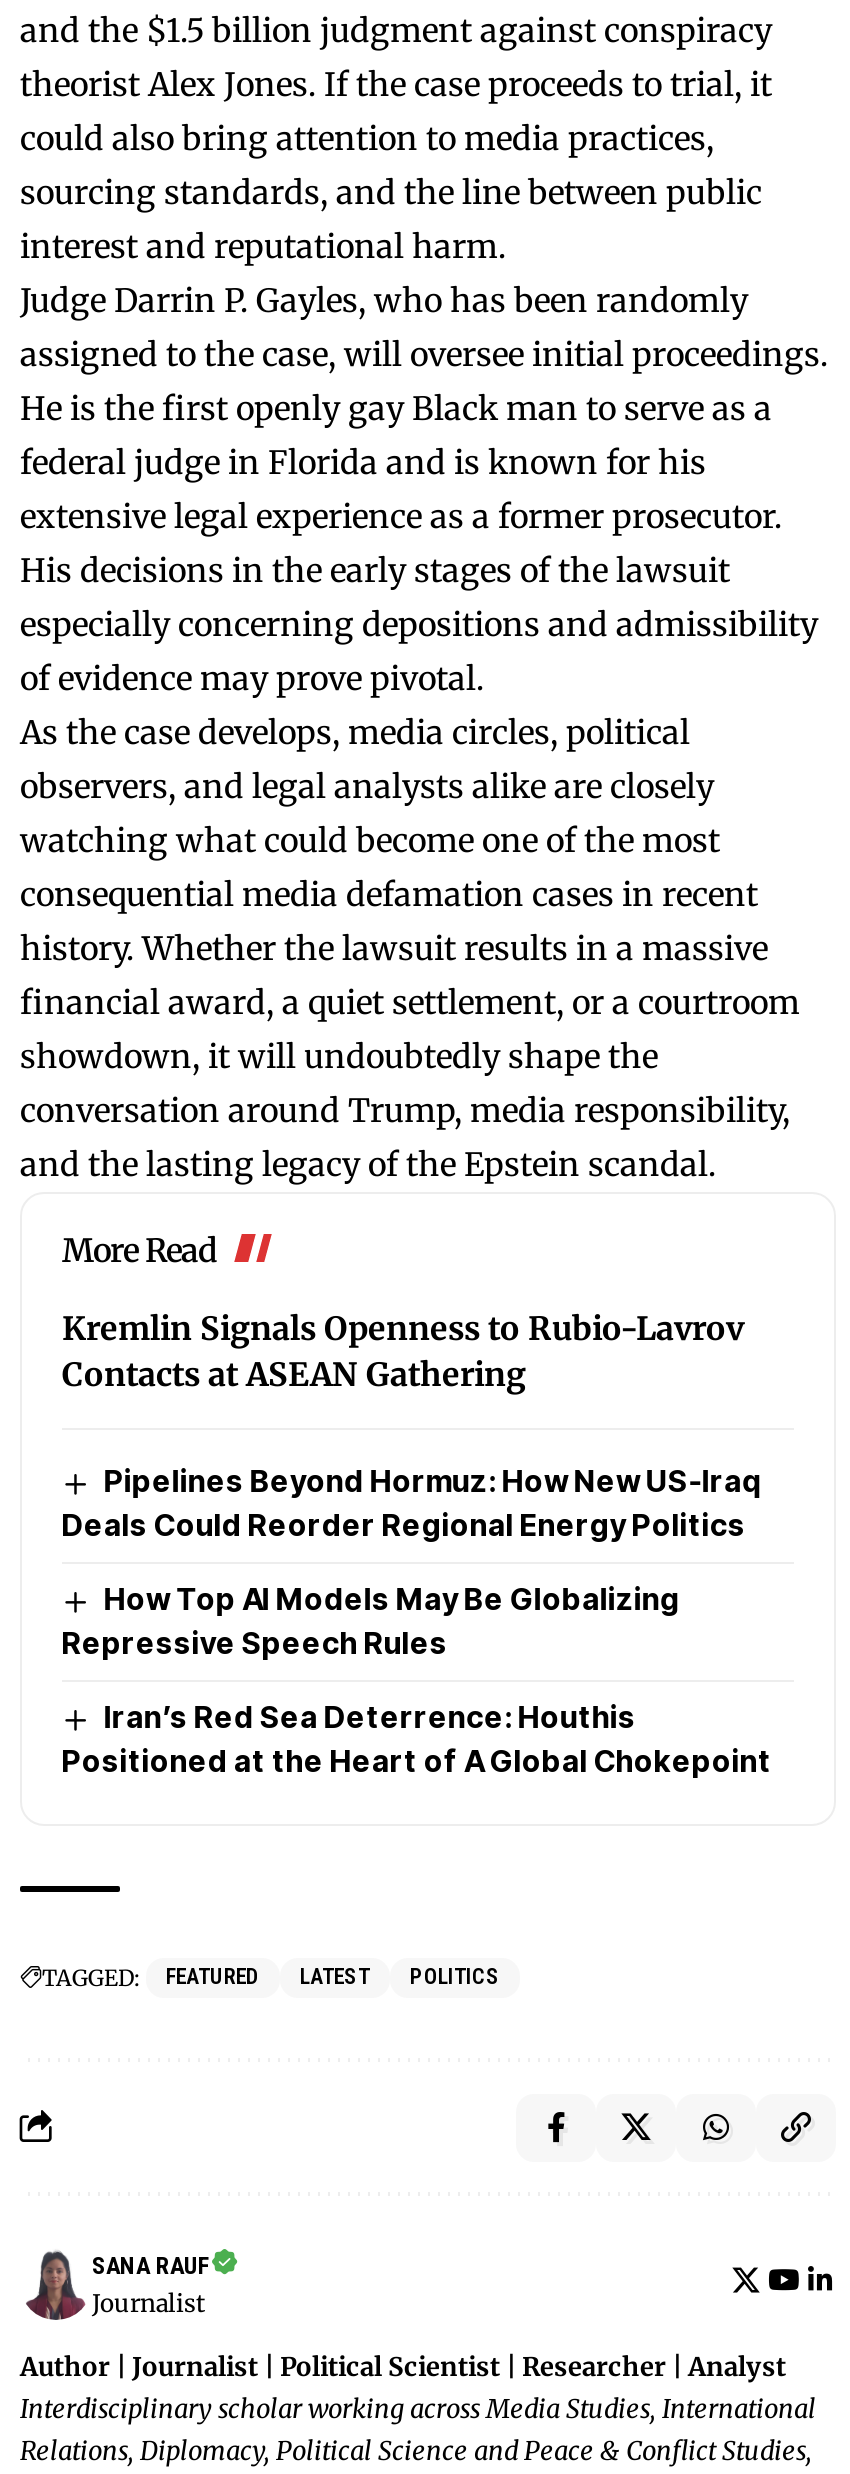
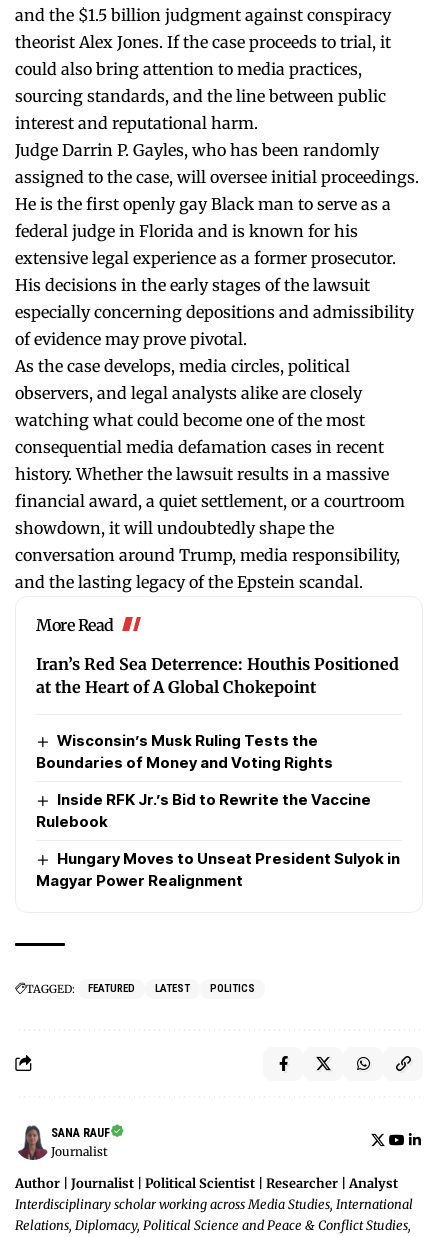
[62,1308,744,1394] Kremlin Signals Openness to Rubio-Lavrov | Contacts at ASEAN Gathering -> [36,654,399,697] Iran’s Red Sea Deterrence: Houthis Positioned | at the Heart of A Global Chokepoint
[62,1462,762,1544] Pipelines Beyond Hormuz: How New US-Iraq | Deals Could Reorder Regional Energy Politics -> [36,731,333,772] Wisconsin’s Musk Ruling Tests the | Boundaries of Money and Voting Rights
[62,1580,680,1662] How Top AI Models May Be Globalizing | Repressive Speech Rules -> [36,790,371,831] Inside RFK Jr.’s Bid to Rewrite the Vaccine | Rulebook
[62,1698,772,1780] Iran’s Red Sea Deterrence: Houthis | Positioned at the Heart of A Global Chokepoint -> [36,849,400,890] Hungary Moves to Unseat President Sulyok in | Magyar Power Realignment

